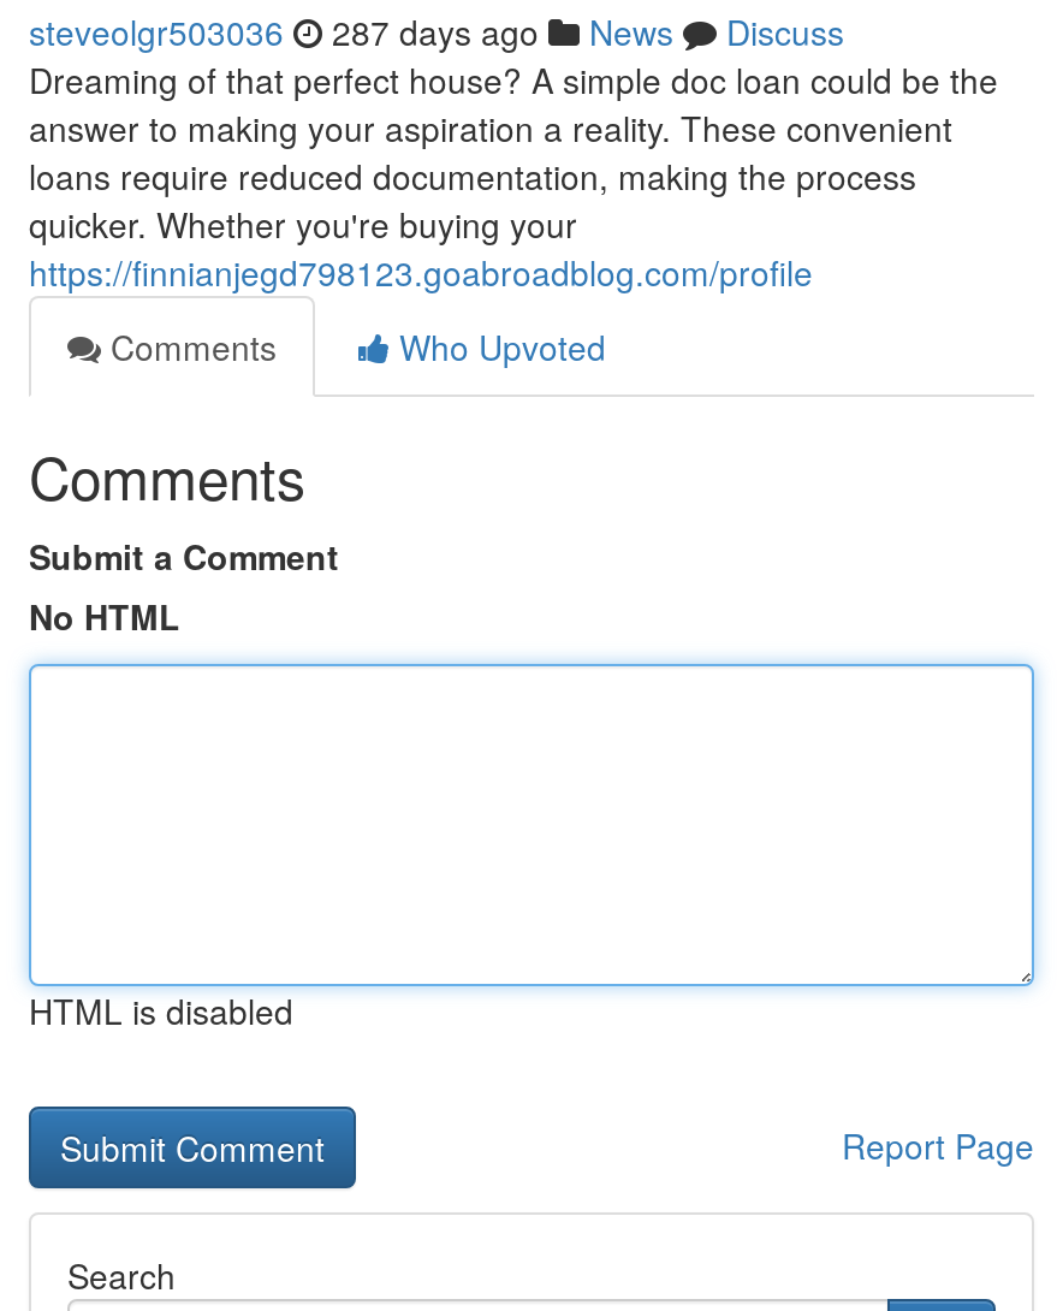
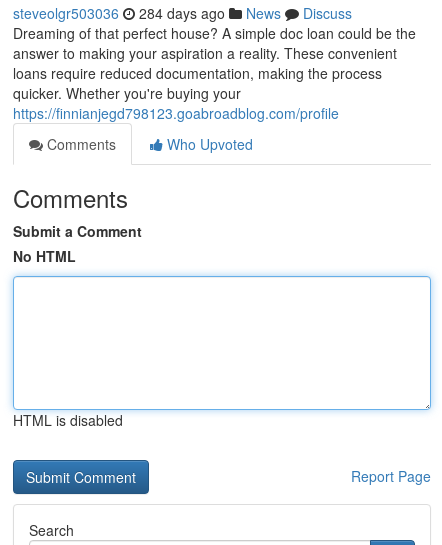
[29,7,844,55] steveolgr503036 287 days ago News Discuss -> [13,3,352,23] steveolgr503036 284 days ago News Discuss

